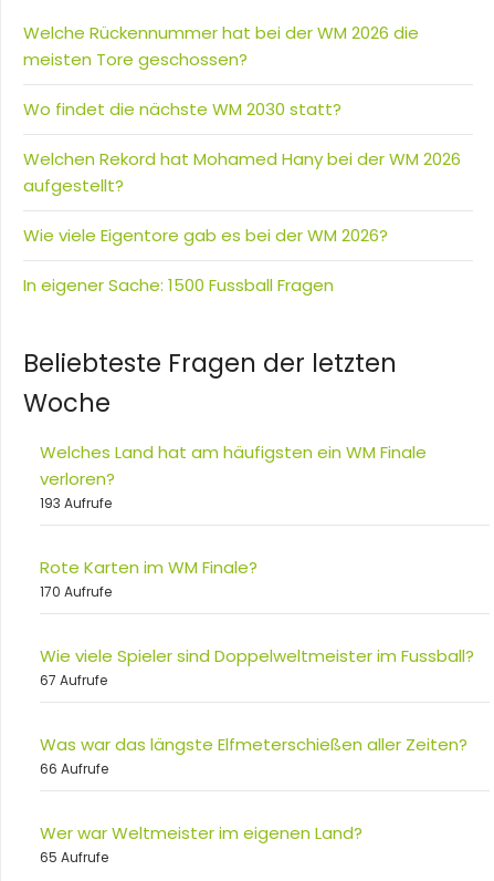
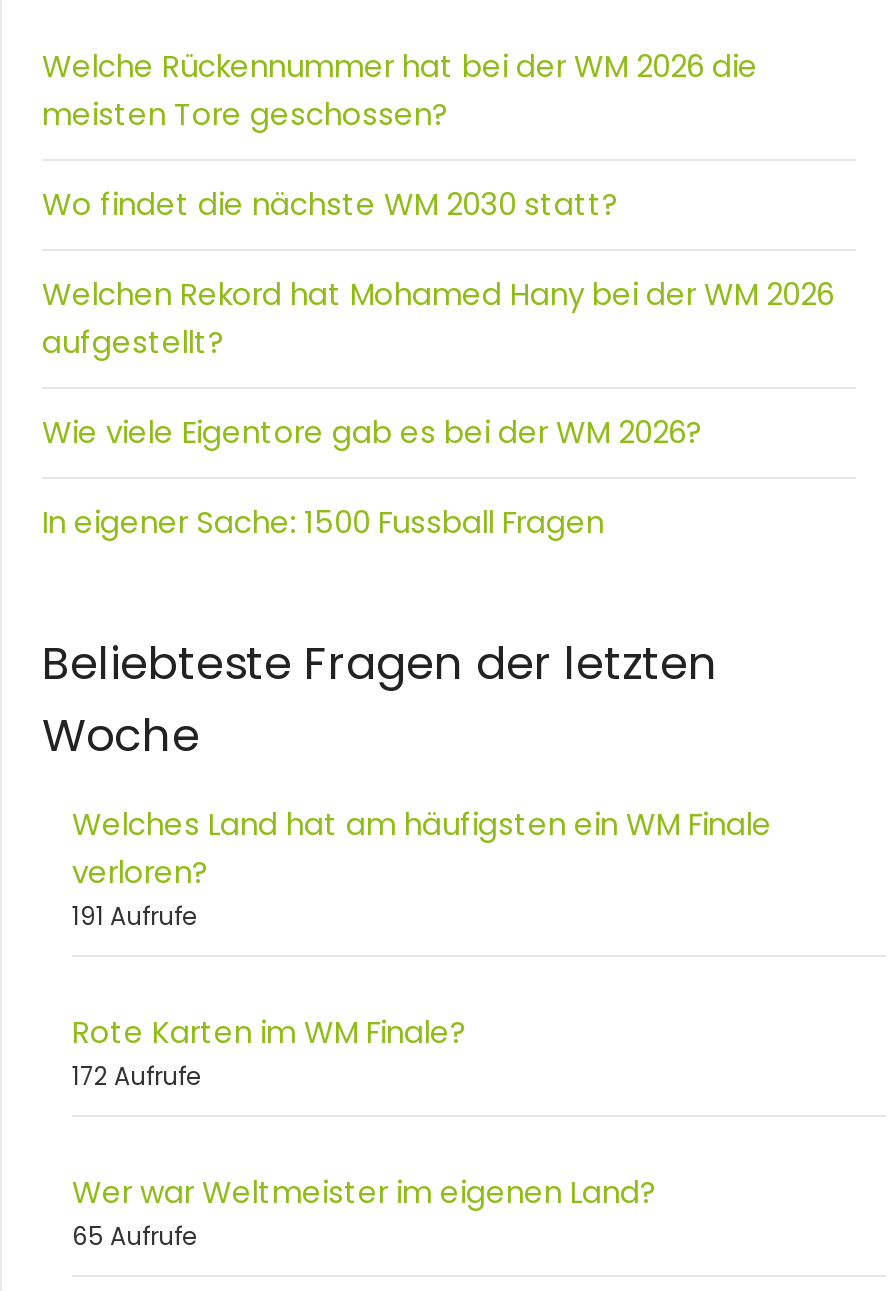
[40,494,112,512] 193 Aufrufe -> [72,899,196,933] 191 Aufrufe
[40,582,474,778] 170 Aufrufe | Wie viele Spieler sind Doppelweltmeister im Fussball? | 67 Aufrufe | Was war das längste Elfmeterschießen aller Zeiten? | 66 Aufrufe -> [72,1059,200,1093] 172 Aufrufe

